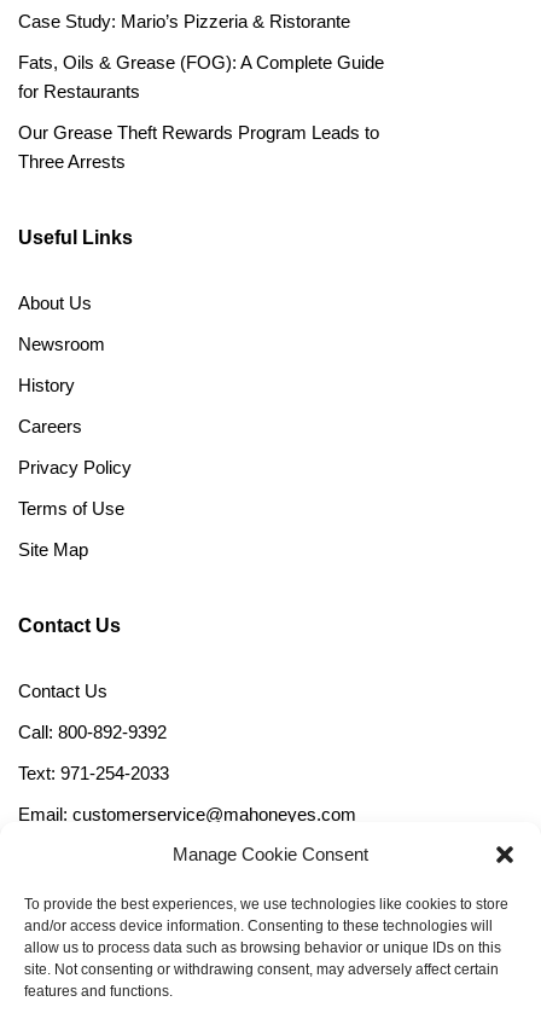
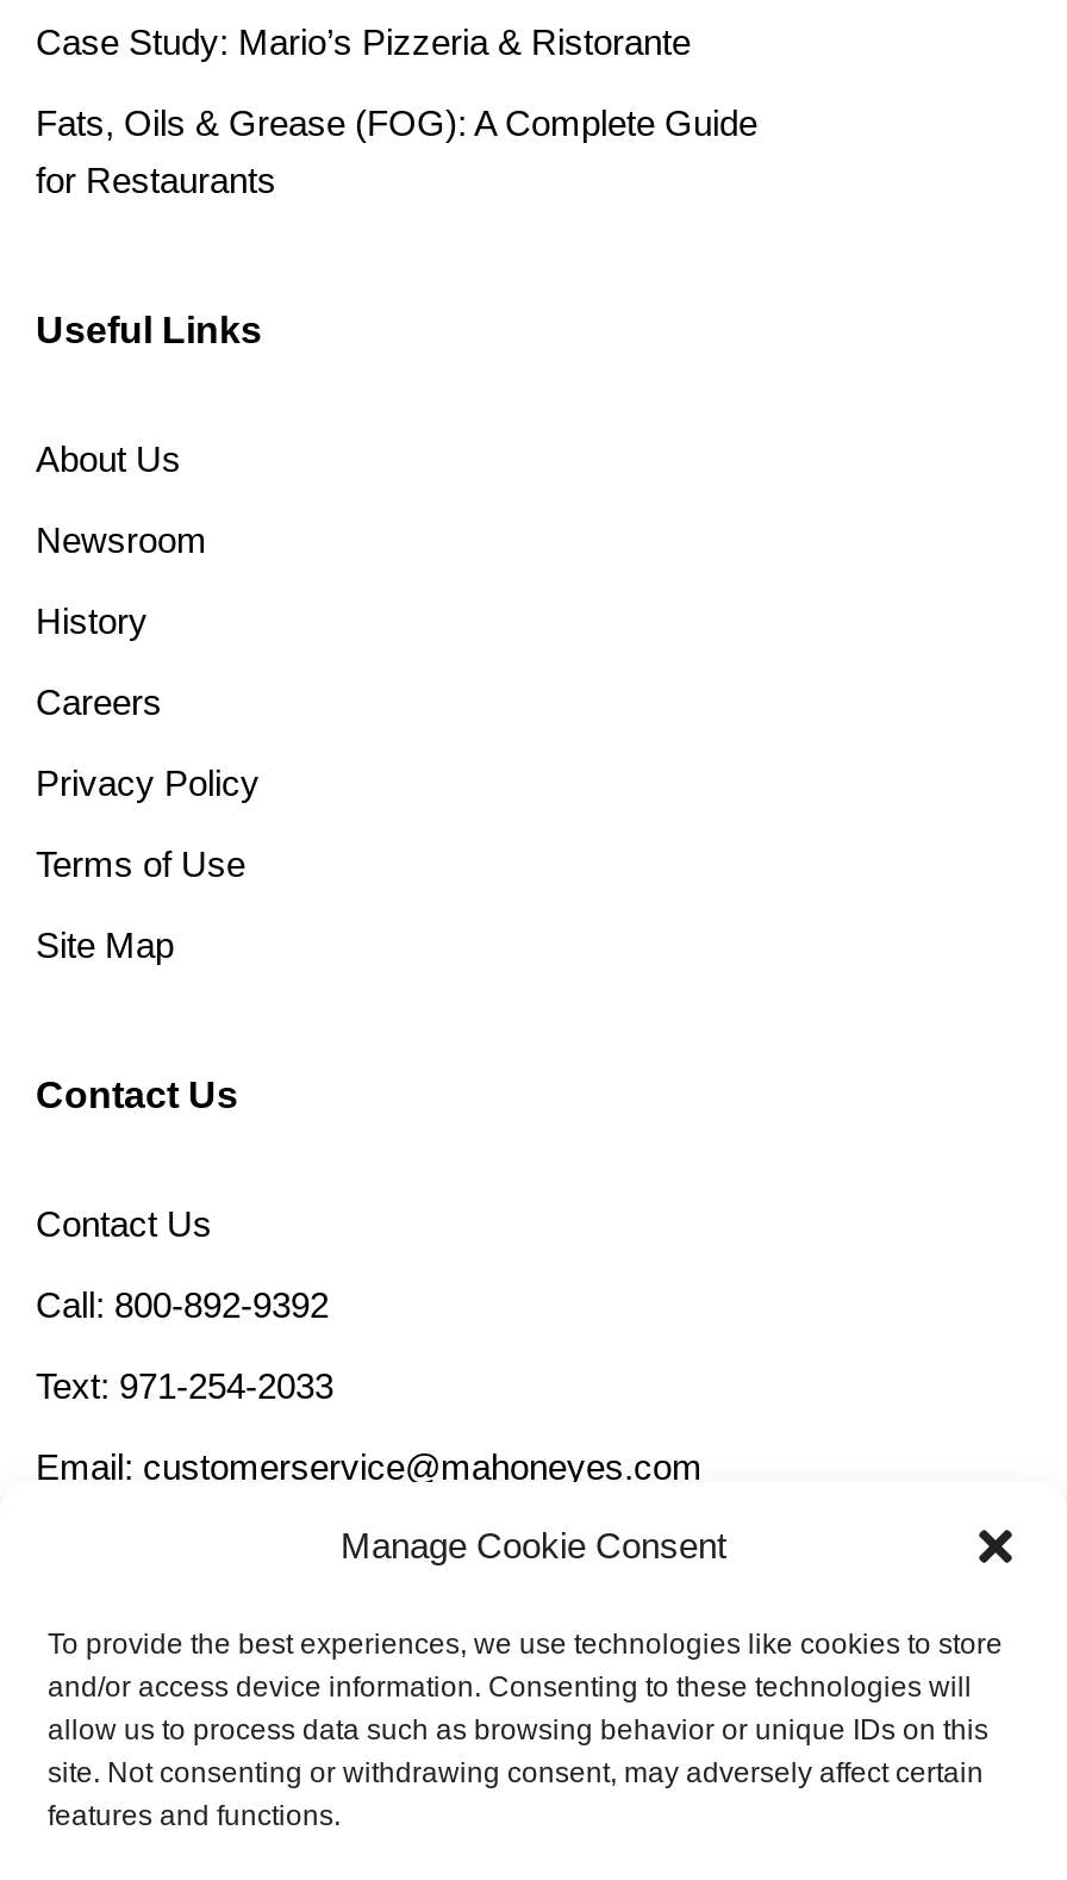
[18,122,379,172] Our Grease Theft Rewards Program Leads to | Three Arrests -> none

